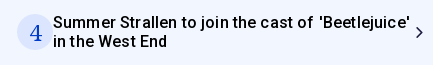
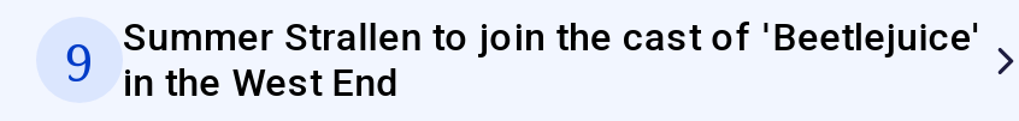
[29,13,410,51] 4 Summer Strallen to join the cast of 'Beetlejuice' in the West End -> [65,15,982,106] 9 Summer Strallen to join the cast of 'Beetlejuice' in the West End

